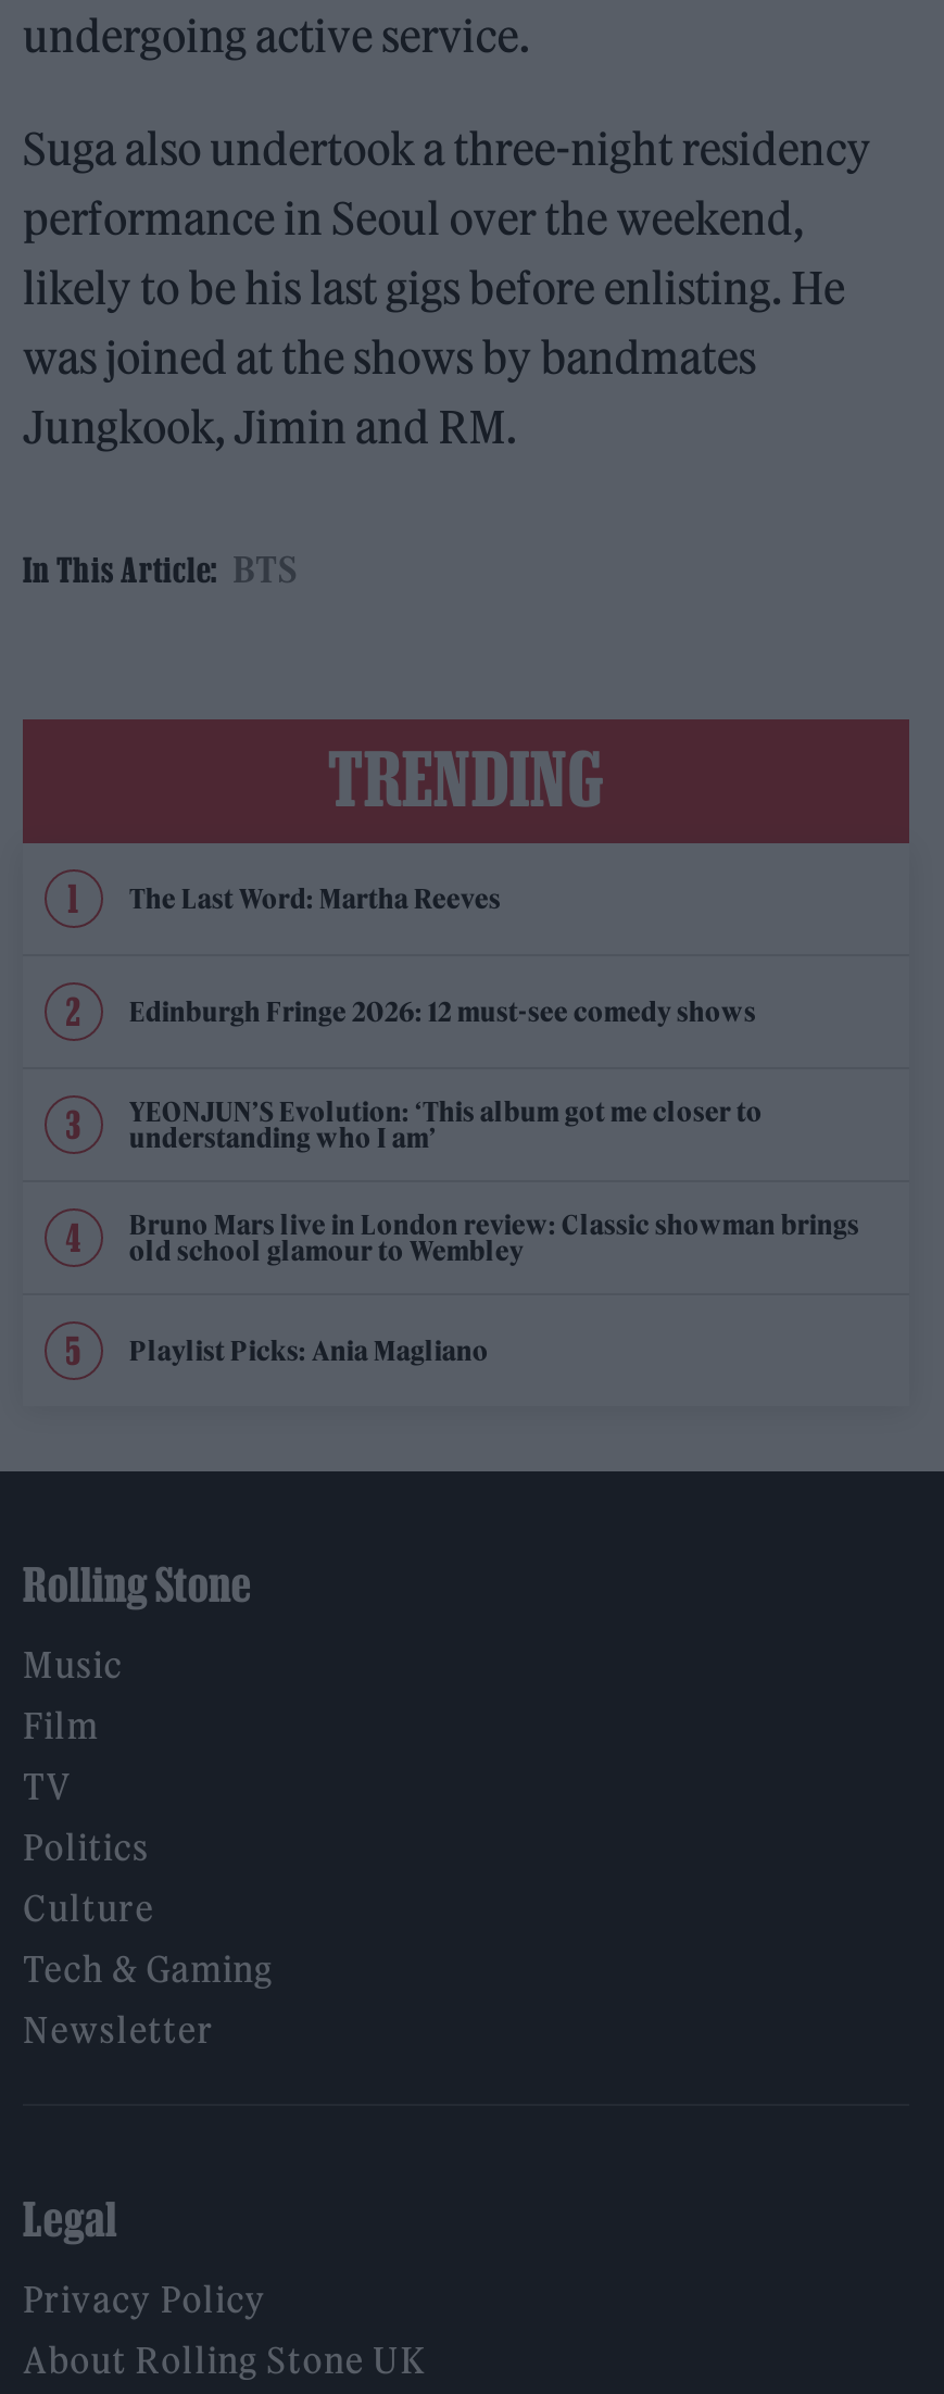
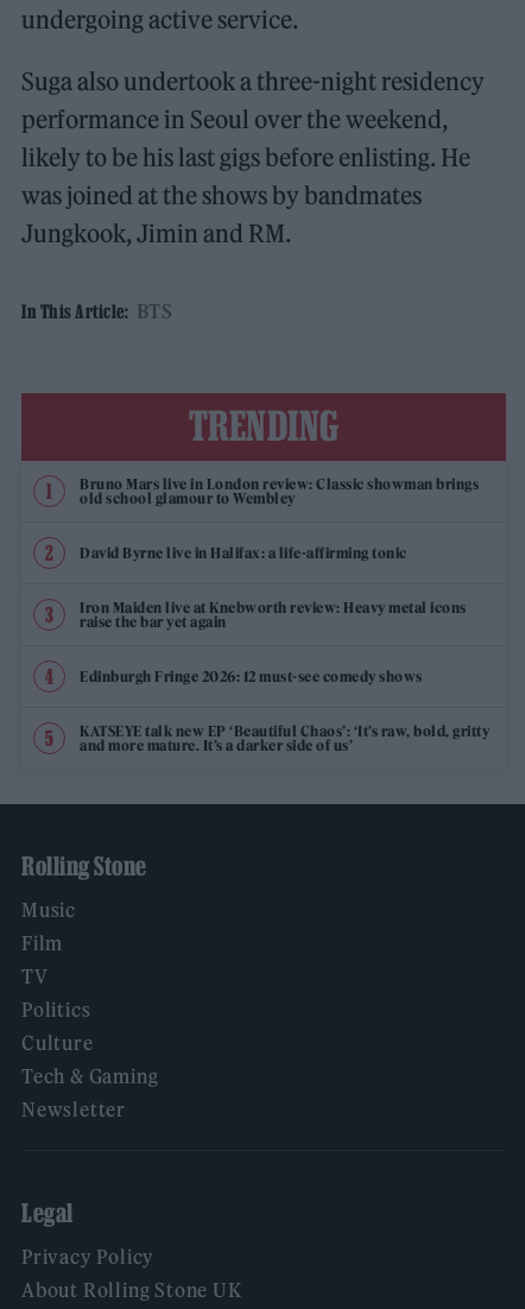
[129,881,763,1153] The Last Word: Martha Reeves | YEONJUN’S Evolution: ‘This album got me closer to | understanding who I am’ -> none
moved [129,994,756,1027] -> [80,667,422,685]: Edinburgh Fringe 2026: 12 must-see comedy shows
moved [129,1207,859,1266] -> [80,475,479,507]: Bruno Mars live in London review: Classic showman brings | old school glamour to Wembley
[129,1333,489,1366] Playlist Picks: Ania Magliano -> [80,543,489,754] David Byrne live in Halifax: a life-affirming tonic | Iron Maiden live at Knebworth review: Heavy metal icons | raise the bar yet again | KATSEYE talk new EP ‘Beautiful Chaos’: ‘It’s raw, bold, gritty | and more mature. It’s a darker side of us’

